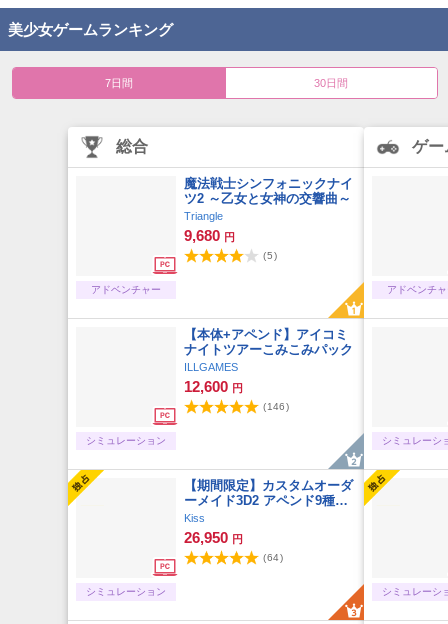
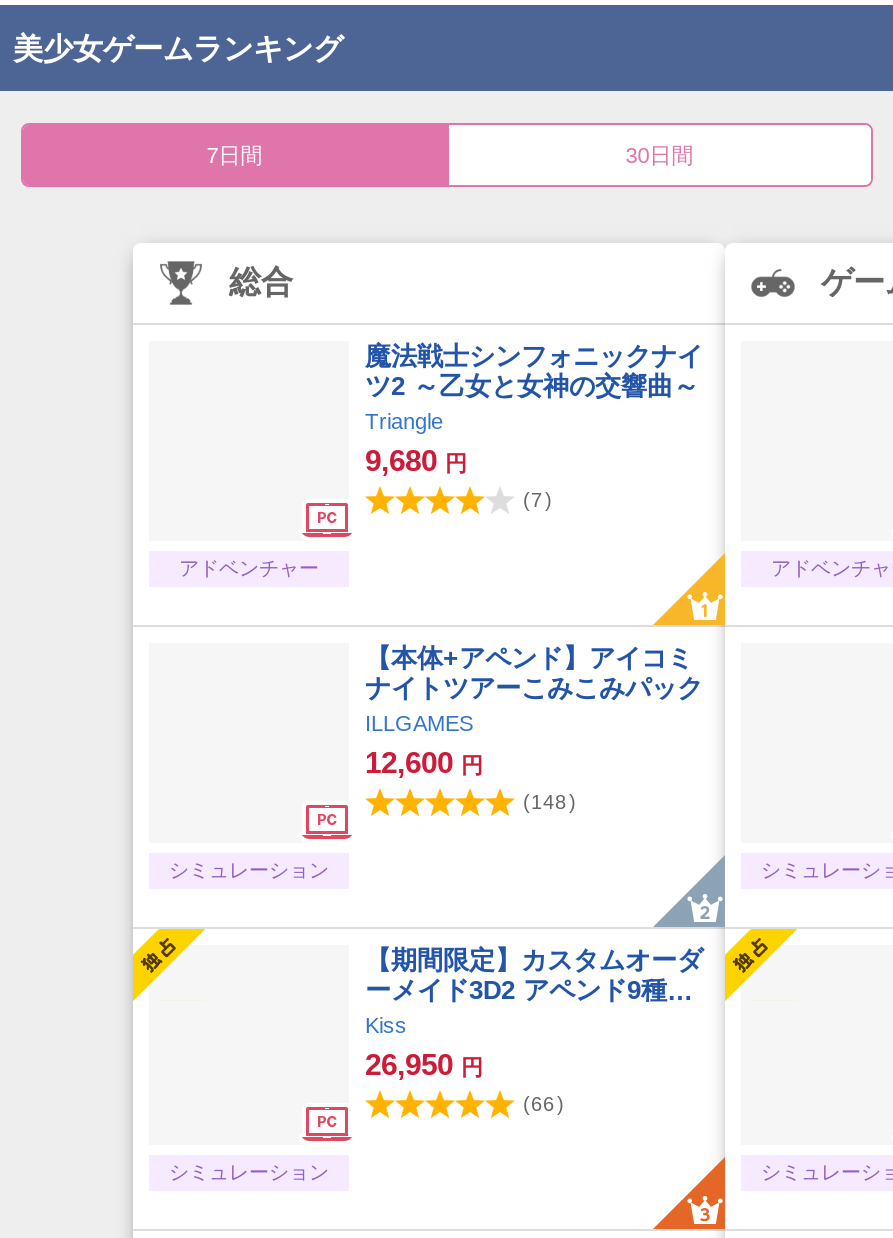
[263,250,277,261] (5) -> [523,490,551,512] (7)
[263,401,289,412] (146) -> [523,792,575,814] (148)
[263,552,283,563] (64) -> [523,1094,563,1116] (66)

